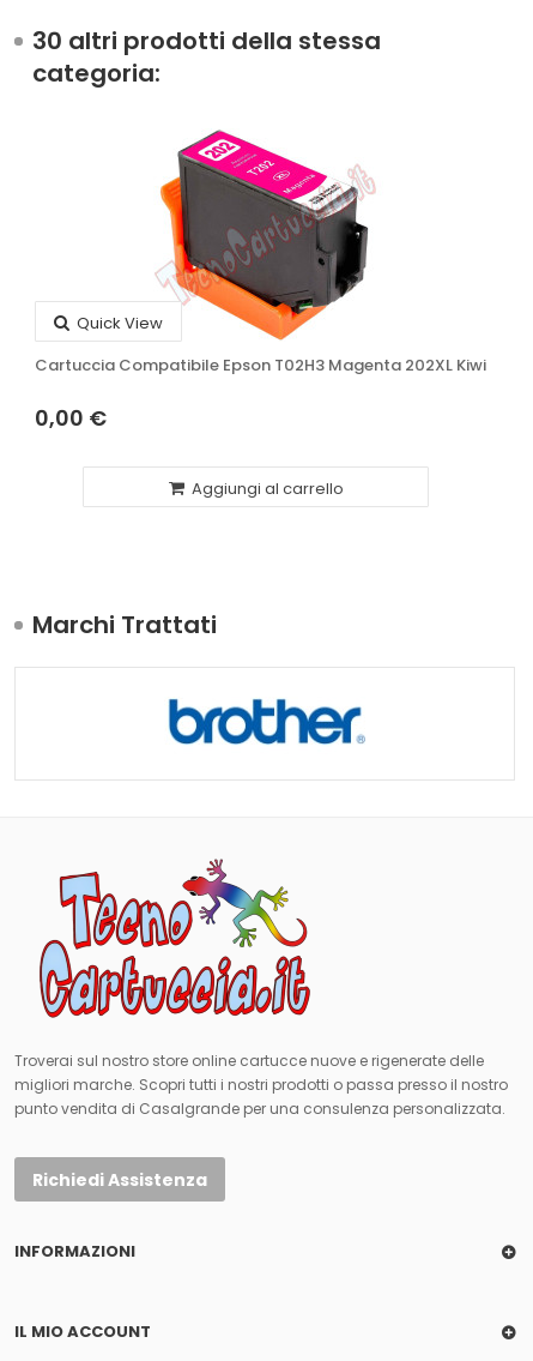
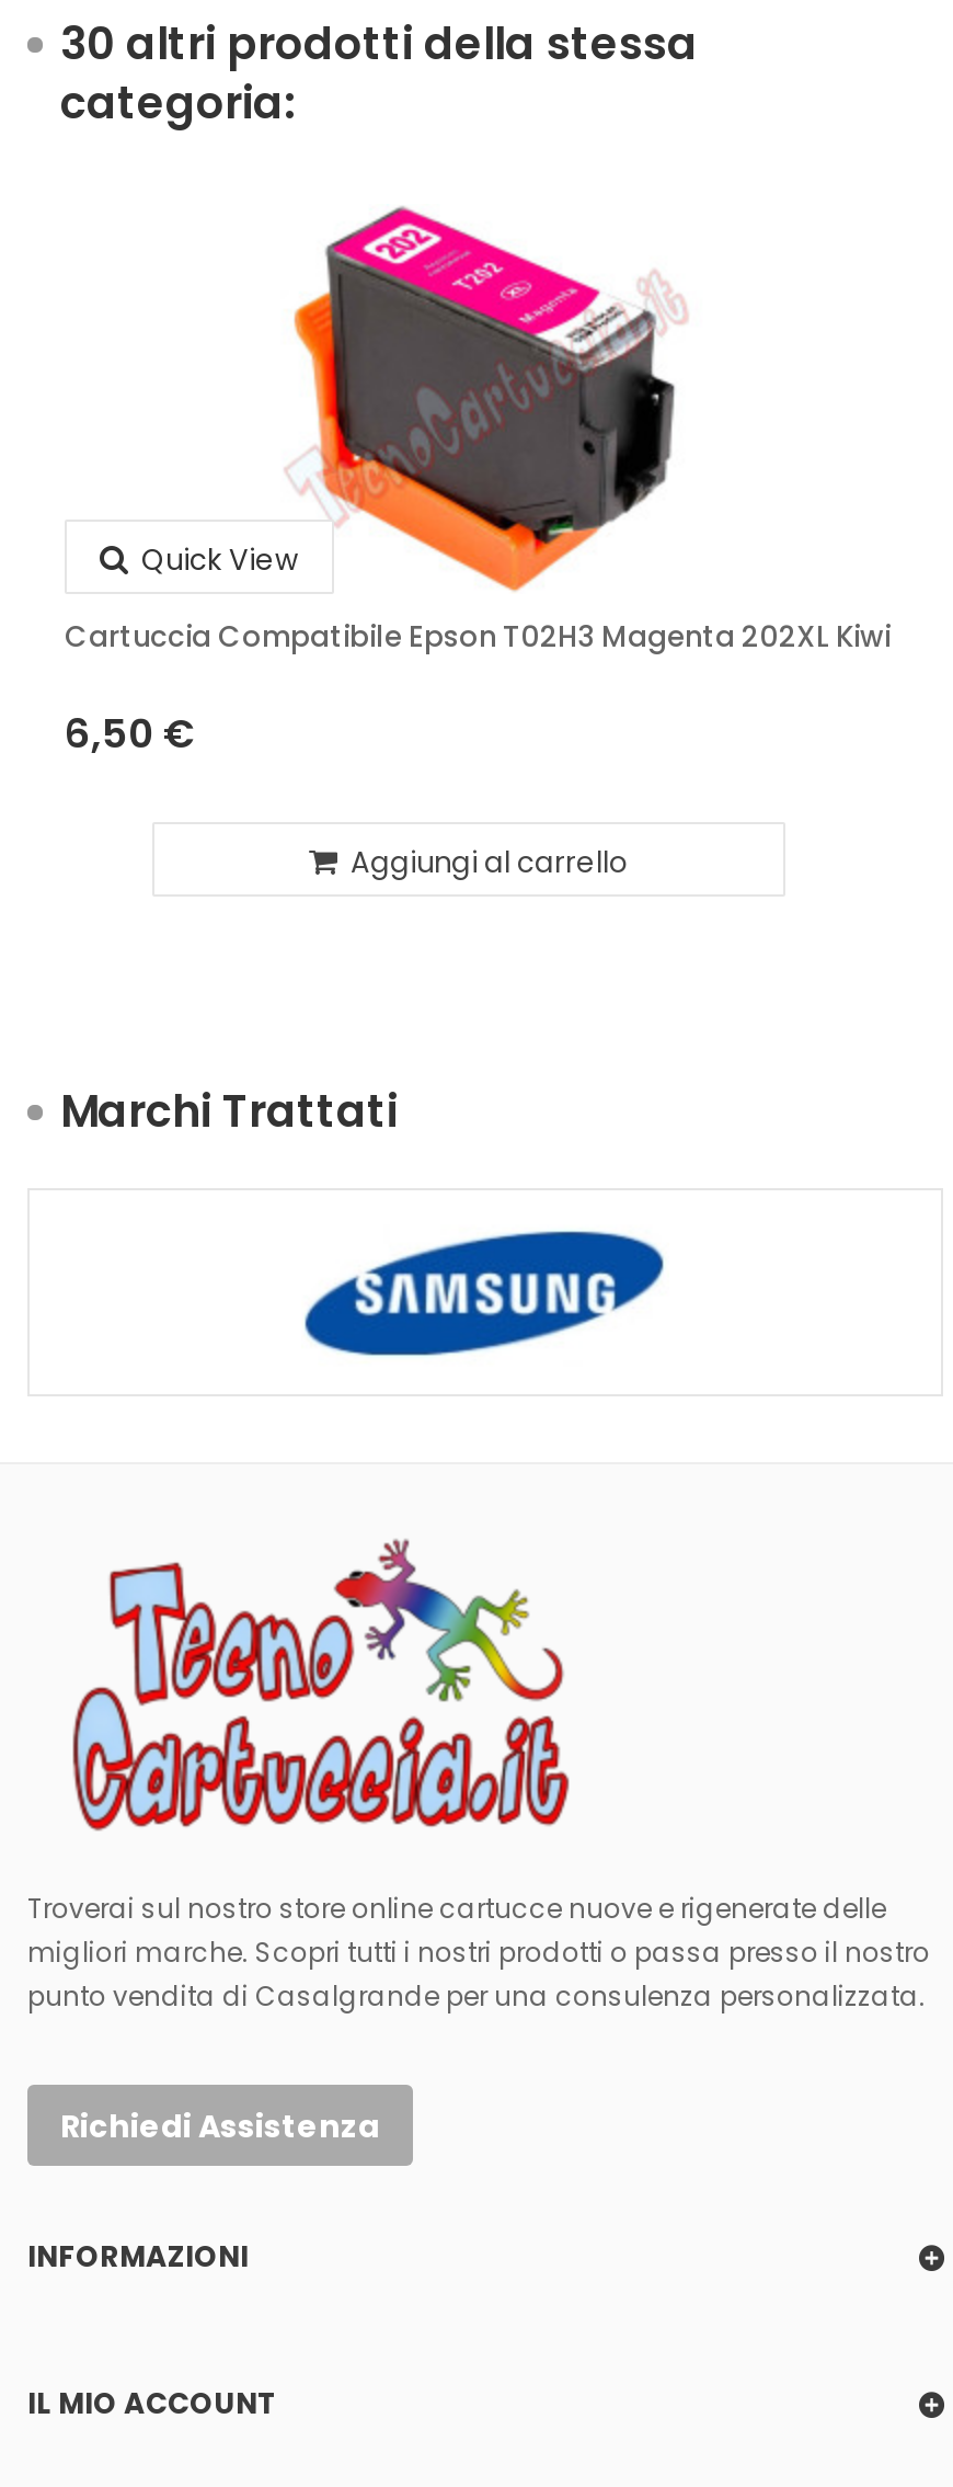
[35,403,107,433] 0,00 € -> [65,706,196,760] 6,50 €
[166,691,365,759] [image] -> [303,1230,667,1357] [image]

